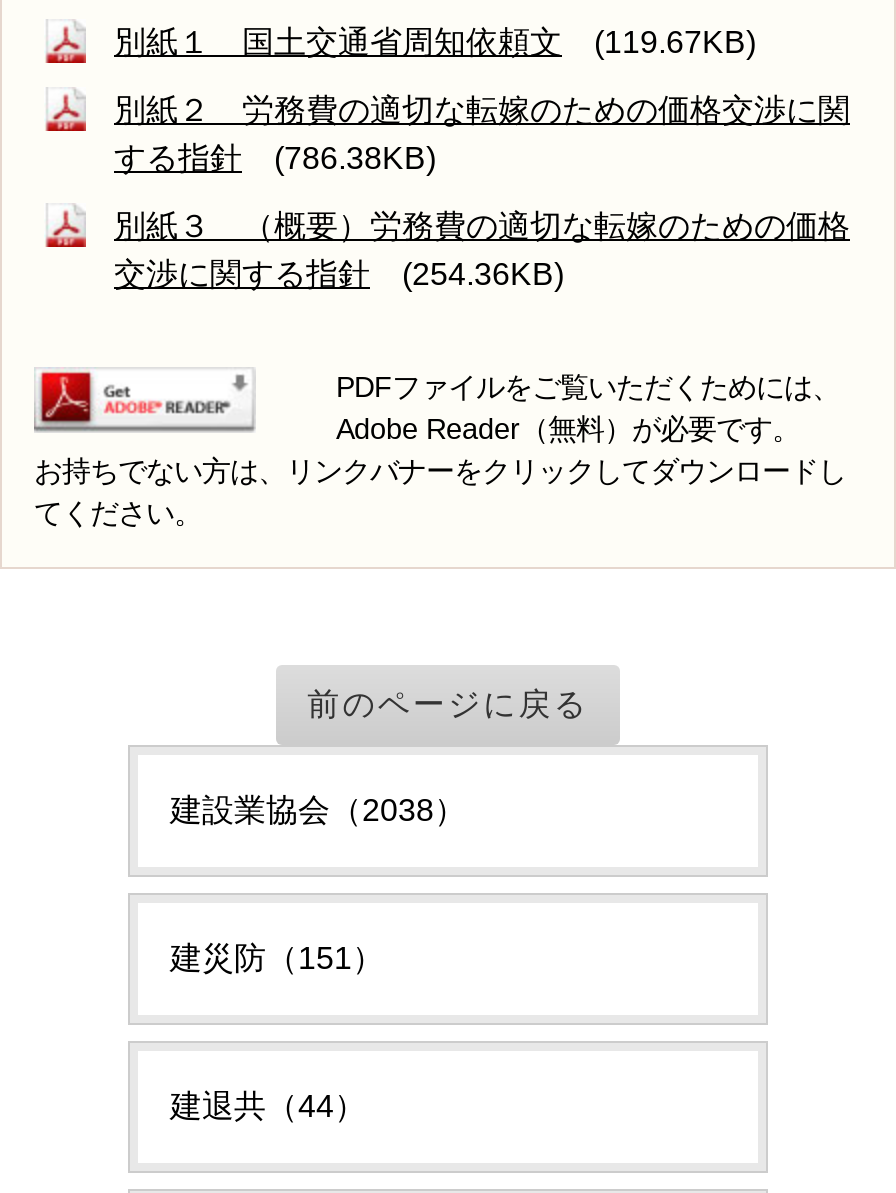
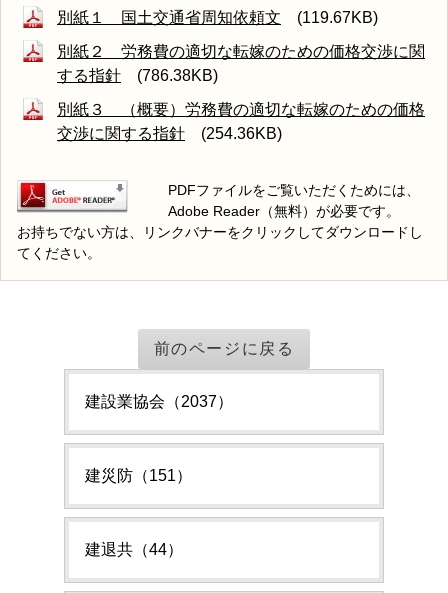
[170,793,466,827] 建設業協会（2038） -> [85,393,233,410] 建設業協会（2037）

